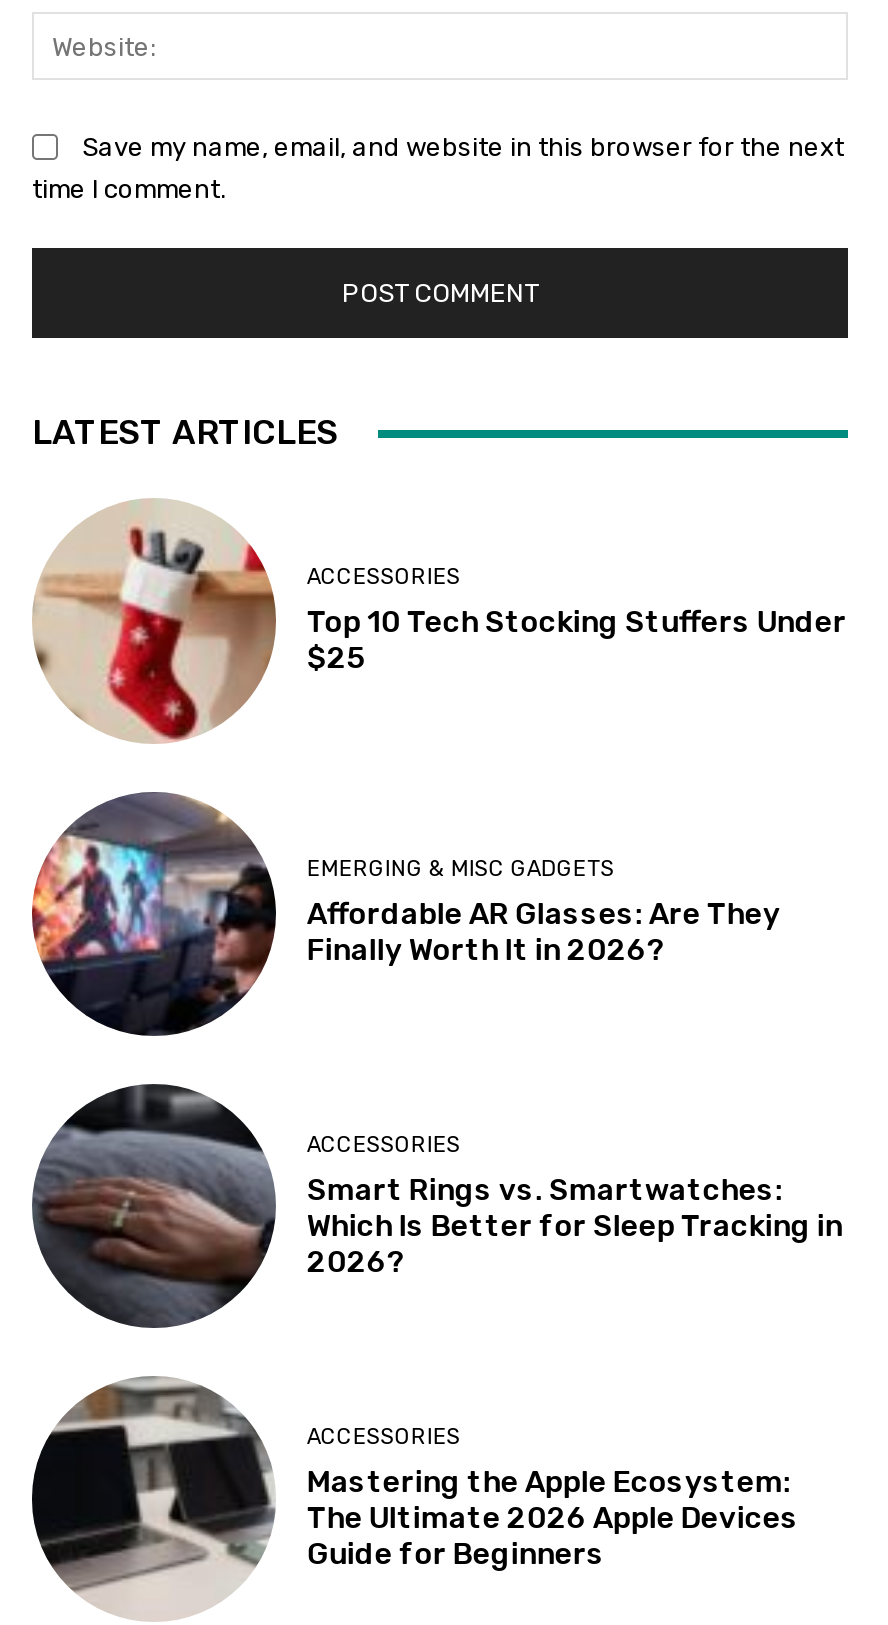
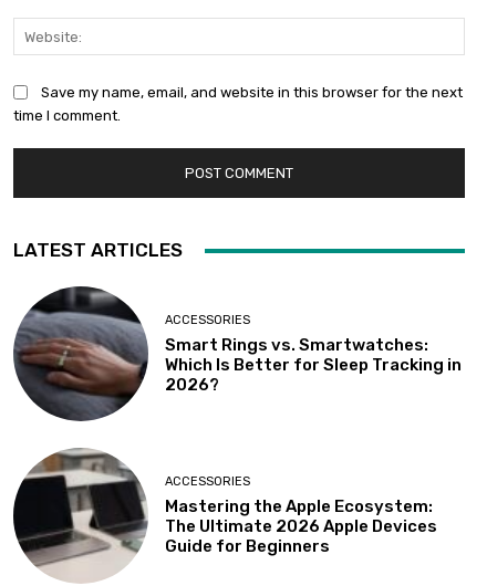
[34,498,847,744] [image] | ACCESSORIES | Top 10 Tech Stocking Stuffers Under | $25 -> none
[30,792,781,1038] [image] | EMERGING & MISC GADGETS | Affordable AR Glasses: Are They | Finally Worth It in 2026? -> none

